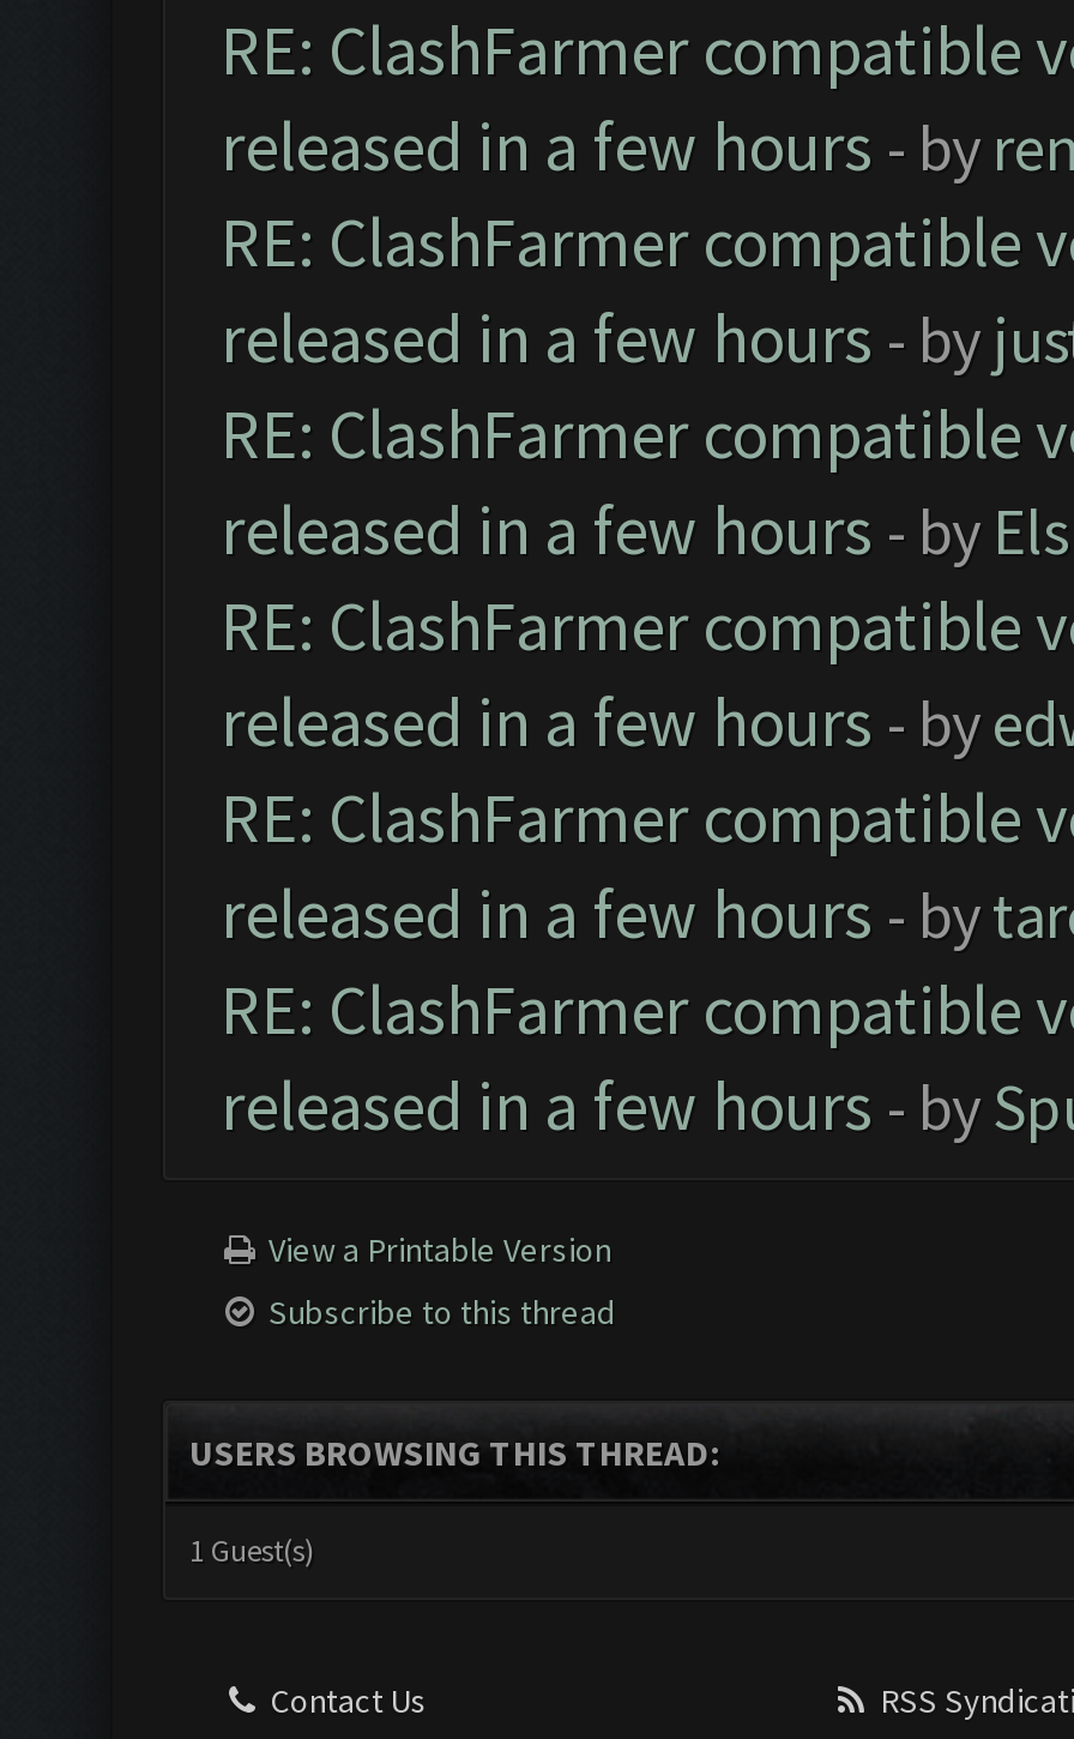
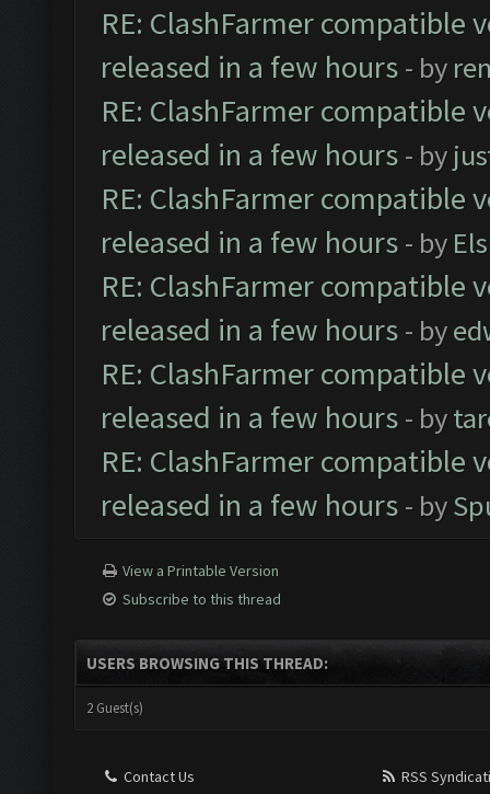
[189,1530,314,1571] 1 Guest(s) -> [86,699,143,717] 2 Guest(s)

